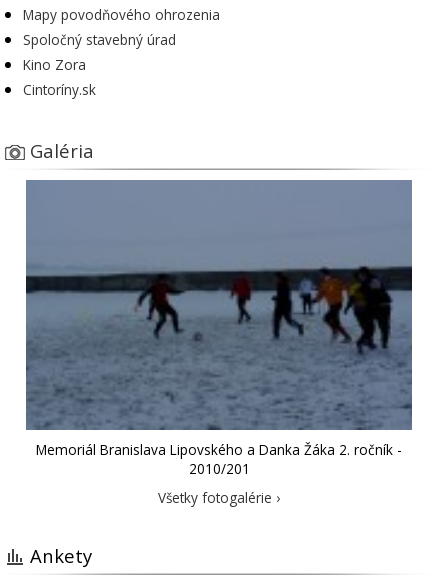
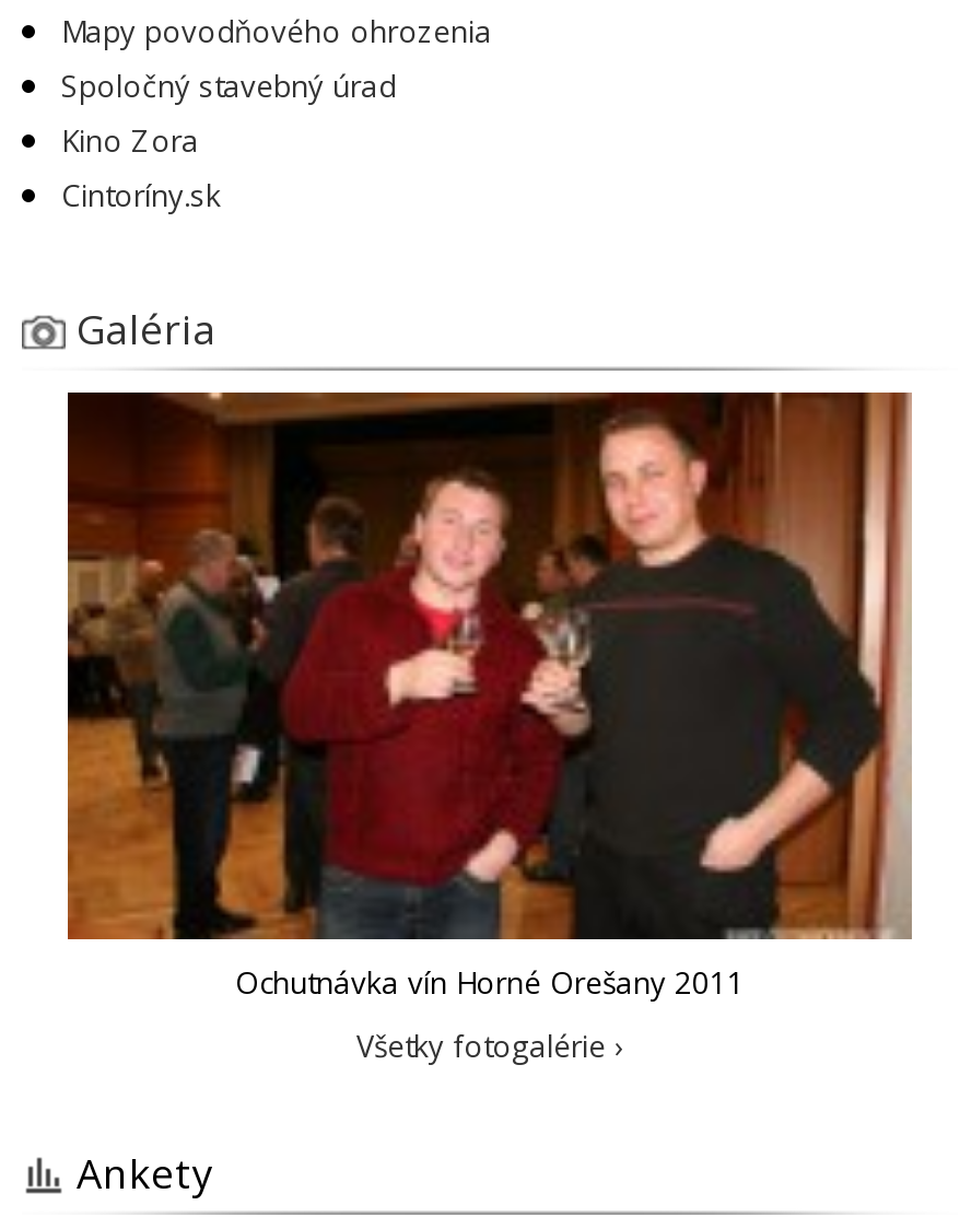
[25,180,413,478] [image] | Memoriál Branislava Lipovského a Danka Žáka 2. ročník - | 2010/201 -> [66,391,912,1004] [image] | Ochutnávka vín Horné Orešany 2011

